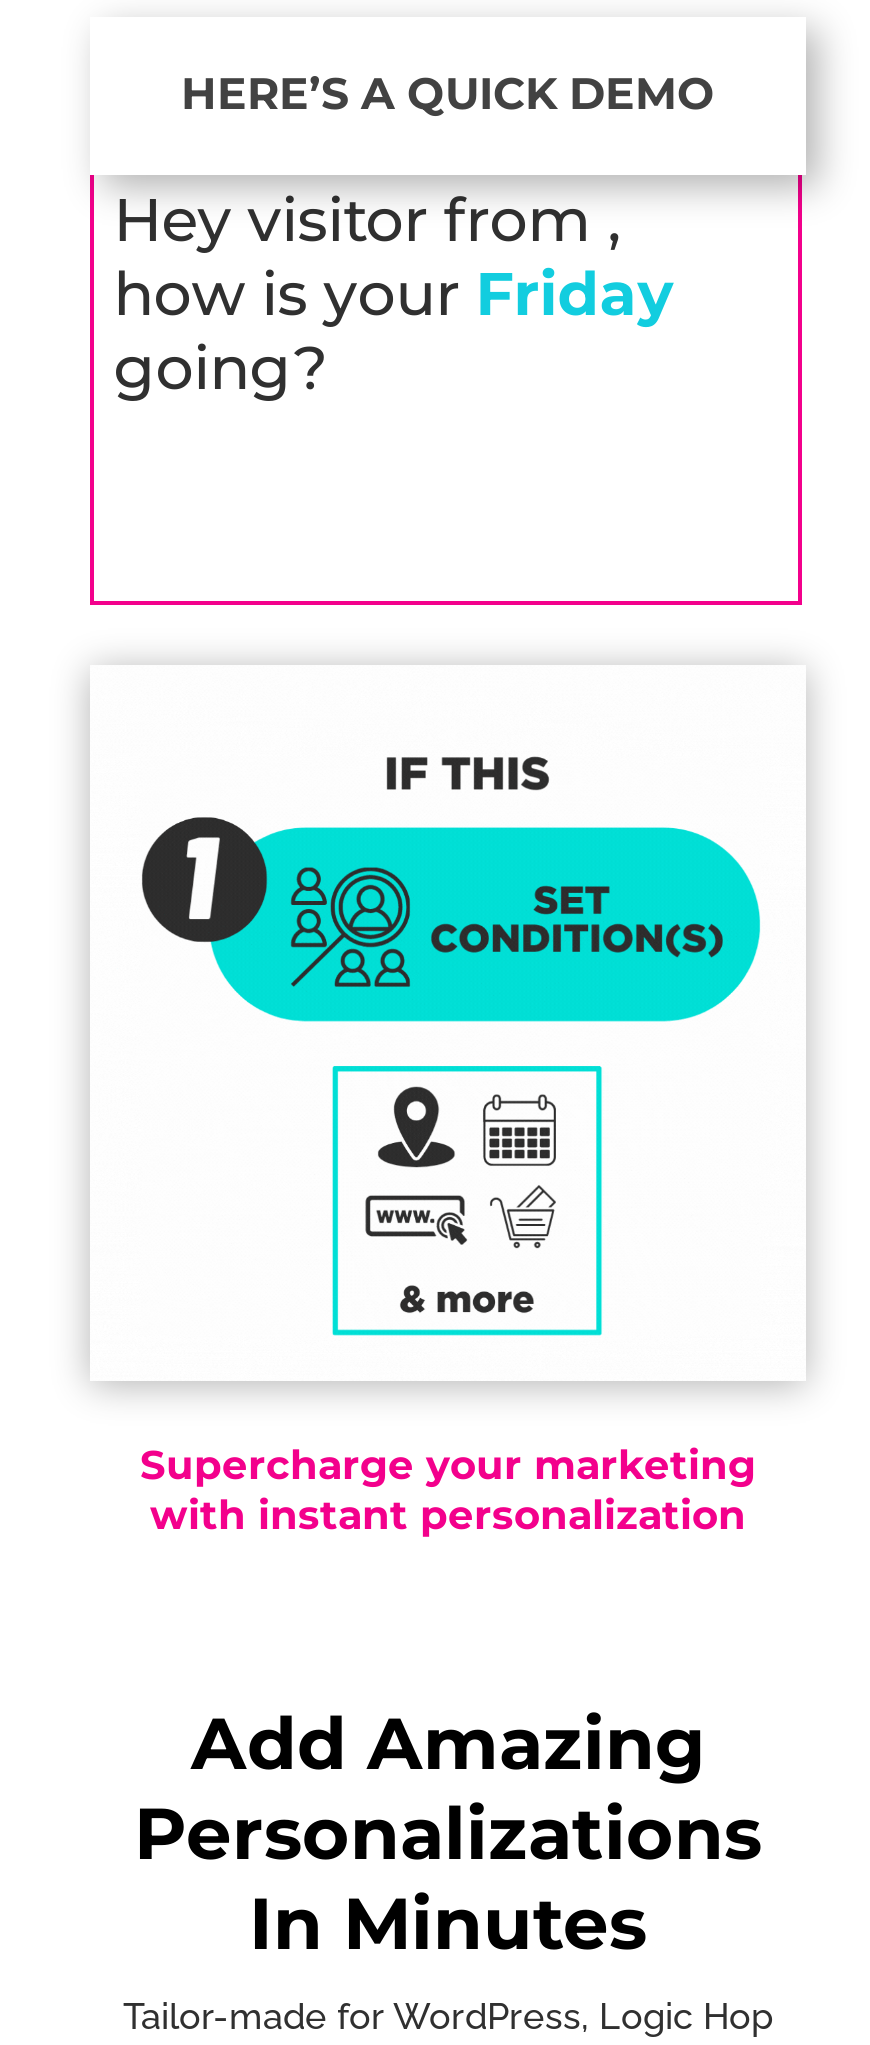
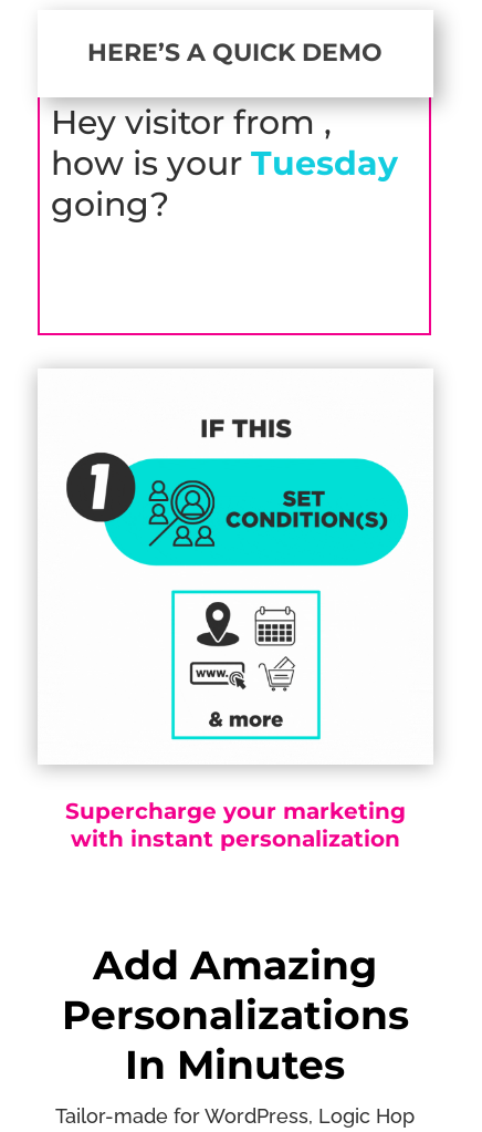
[114,257,674,331] how is your Friday -> [51,143,398,184] how is your Tuesday

